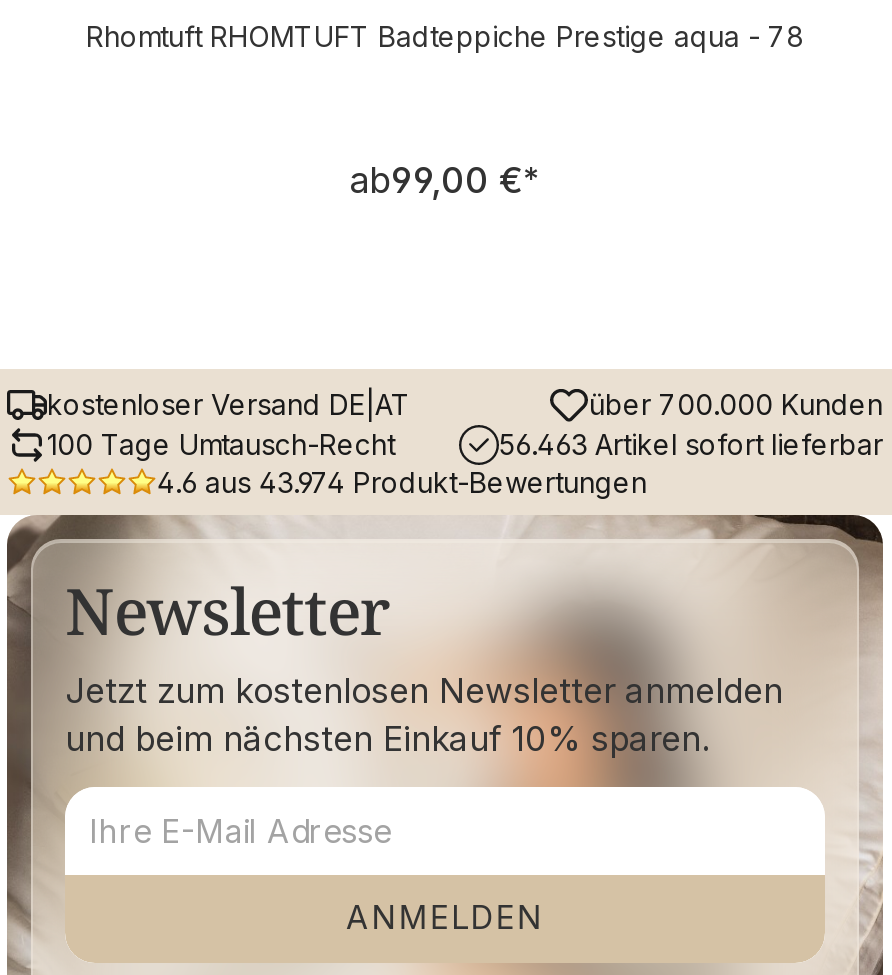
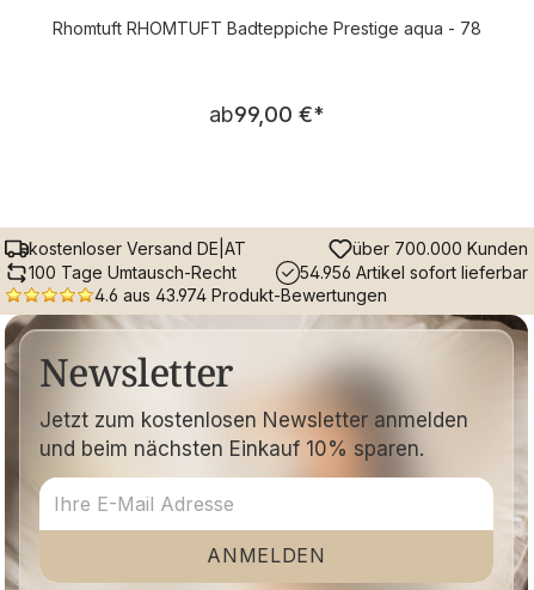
[499,428,883,462] 56.463 Artikel sofort lieferbar -> [300,262,528,283] 54.956 Artikel sofort lieferbar

